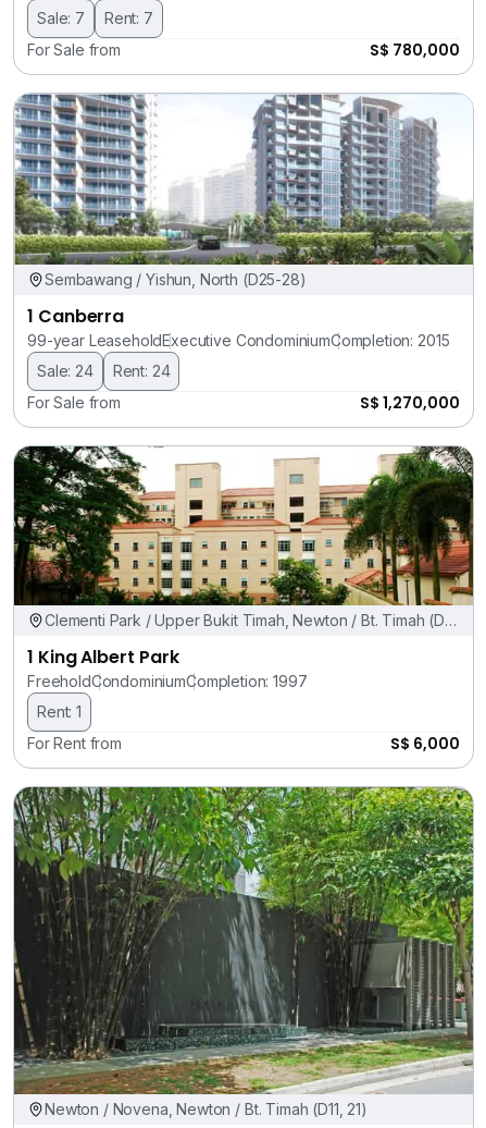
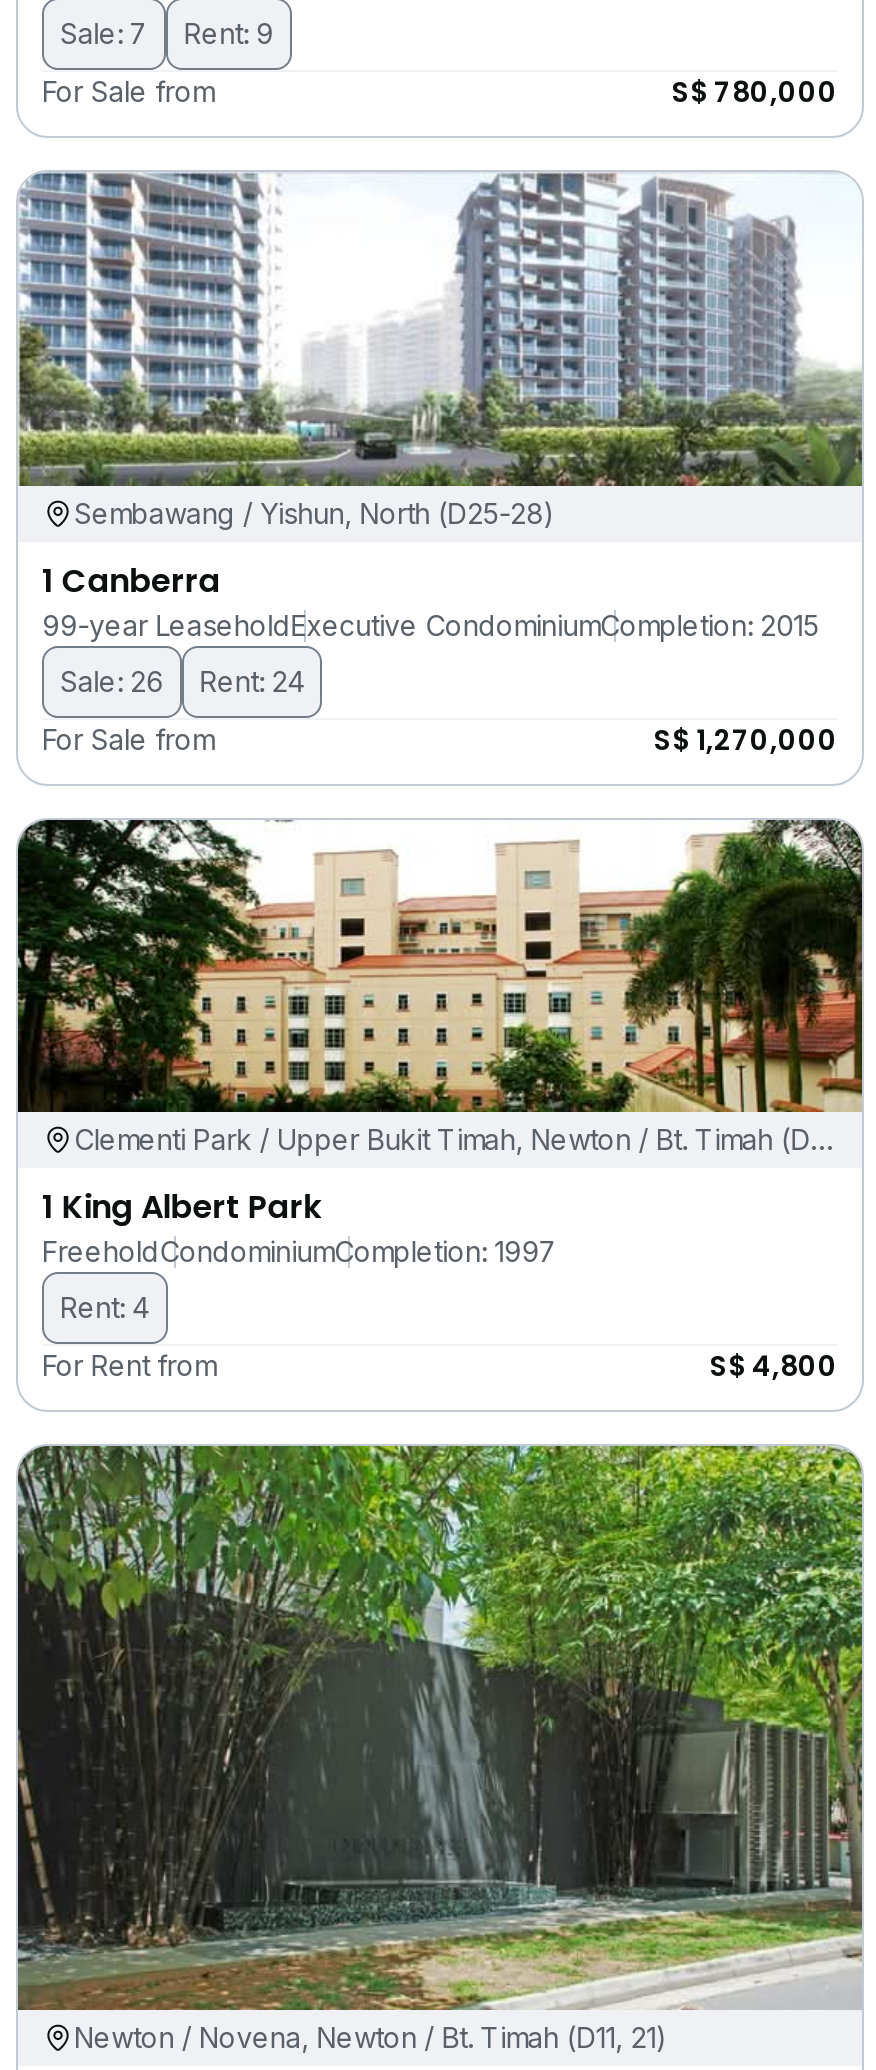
[37,8,153,27] Sale: 7 Rent: 7 -> [60,16,274,50] Sale: 7 Rent: 9
[37,362,170,380] Sale: 24 Rent: 24 -> [60,664,305,698] Sale: 26 Rent: 24
[37,702,81,721] Rent: 1 -> [60,1290,150,1324] Rent: 4
[390,733,460,754] S$ 6,000 -> [710,1346,838,1386] S$ 4,800

